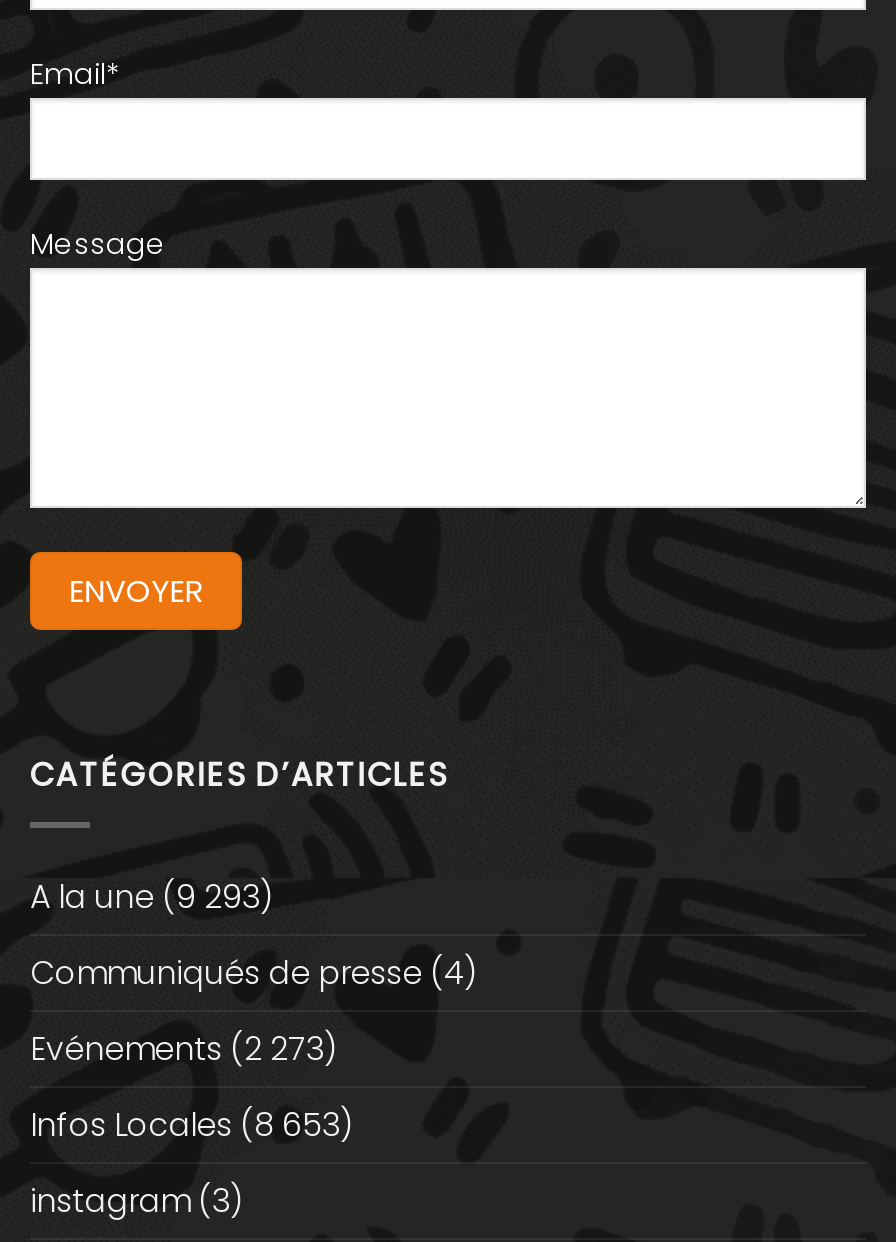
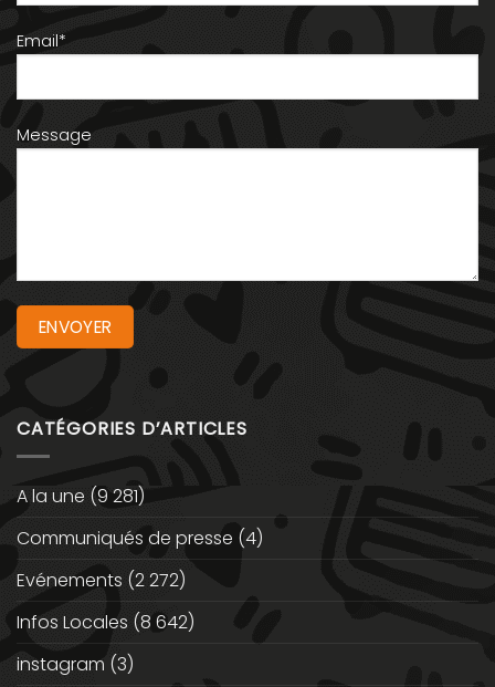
[30,874,272,920] A la une (9 293) -> [17,483,145,509] A la une (9 281)
[30,1026,336,1072] Evénements (2 273) -> [17,567,186,593] Evénements (2 272)
[30,1102,352,1148] Infos Locales (8 653) -> [17,609,194,635] Infos Locales (8 642)

